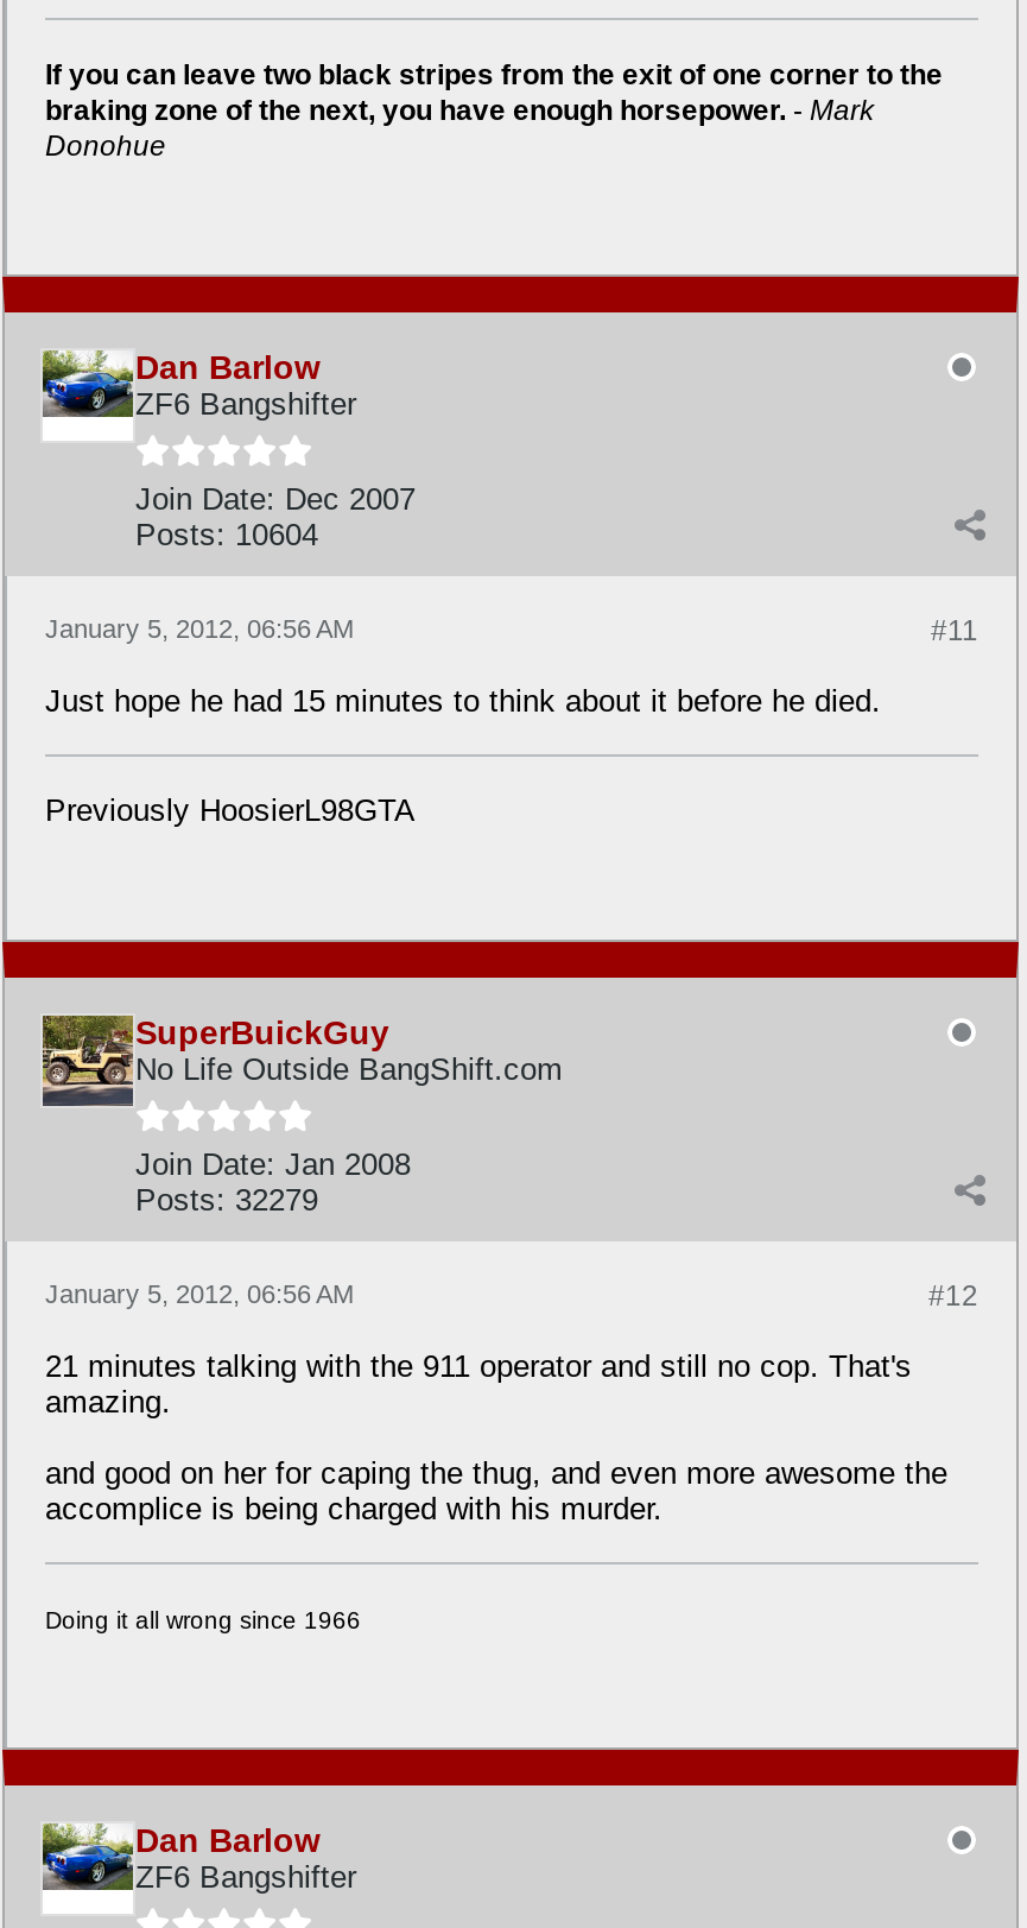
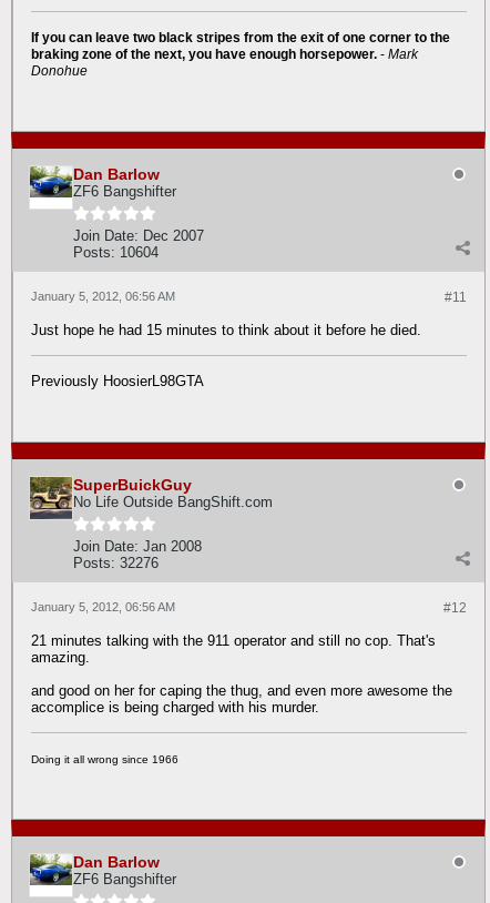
[135,1182,318,1218] Posts: 32279 -> [73,555,159,571] Posts: 32276

